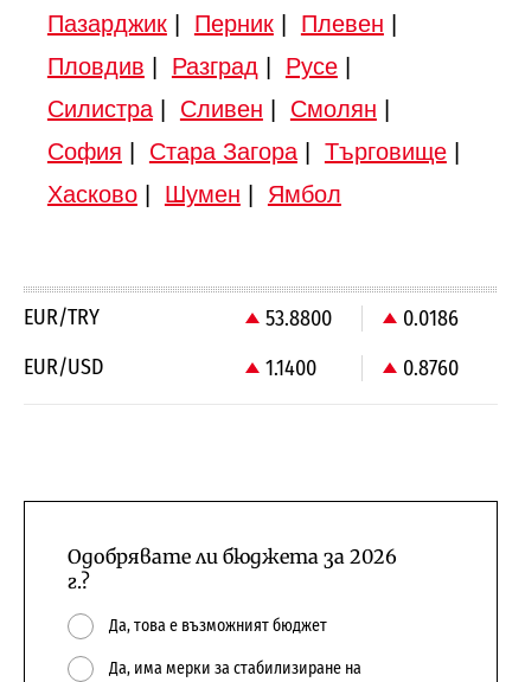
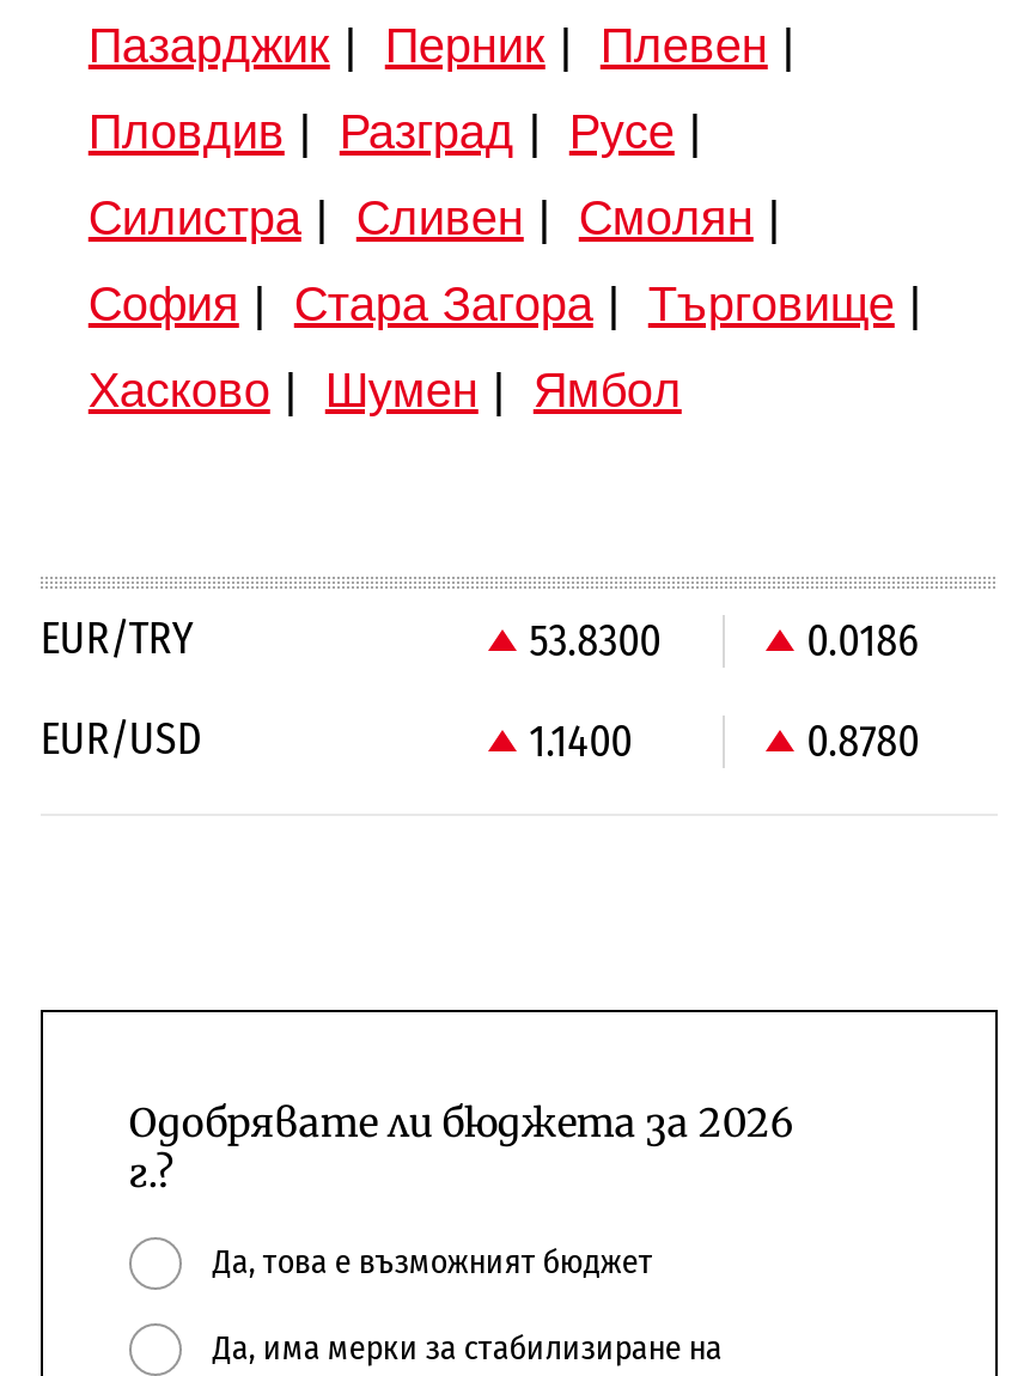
[266,305,332,331] 53.8800 -> [529,615,661,667] 53.8300
[403,355,459,381] 0.8760 -> [807,715,919,768] 0.8780

